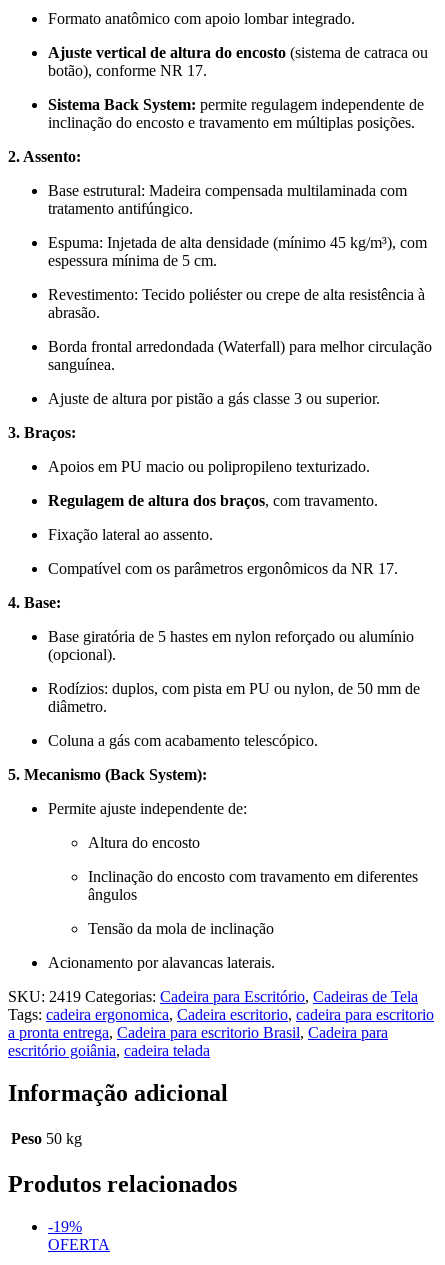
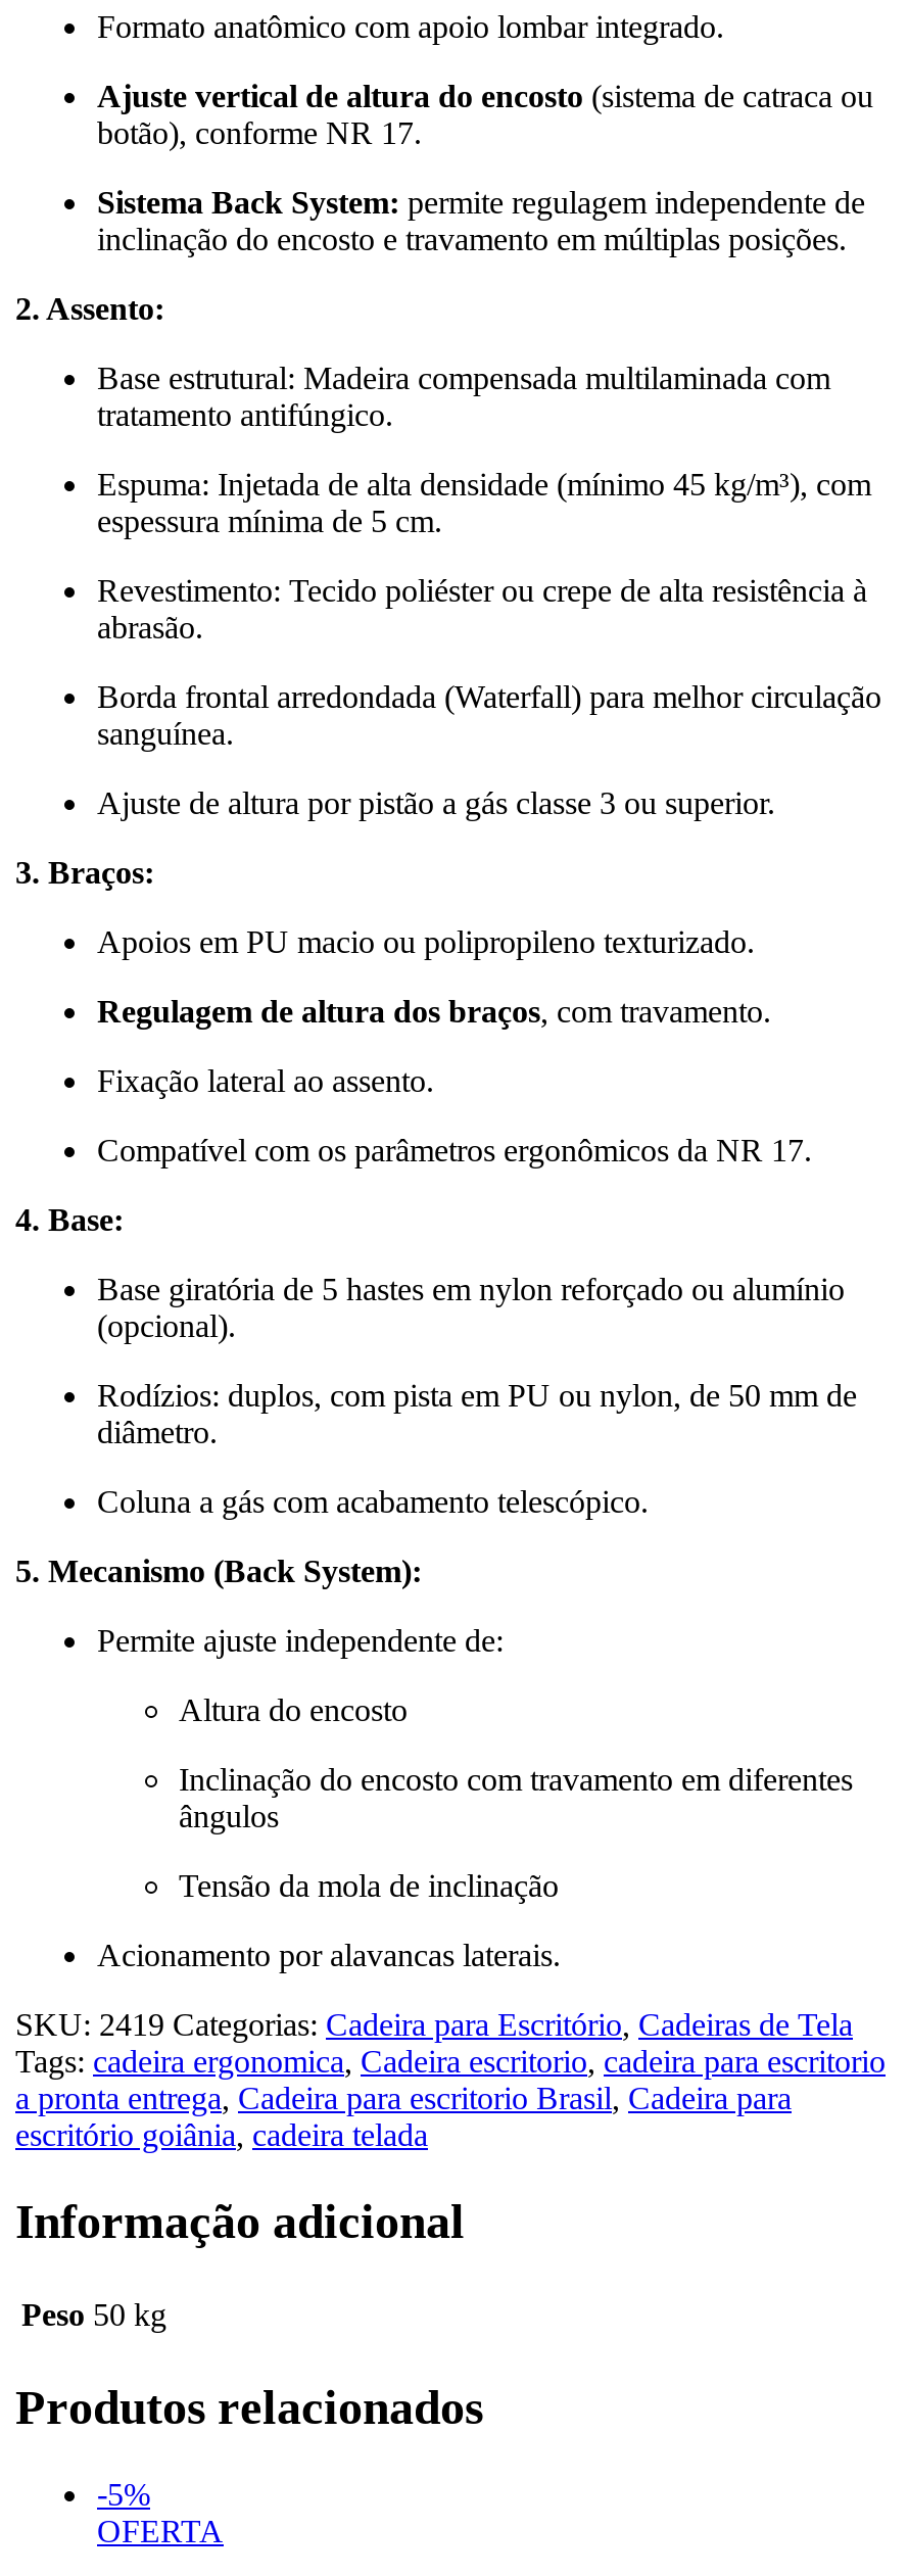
[48,1218,82,1235] -19% -> [97,2477,150,2511] -5%

